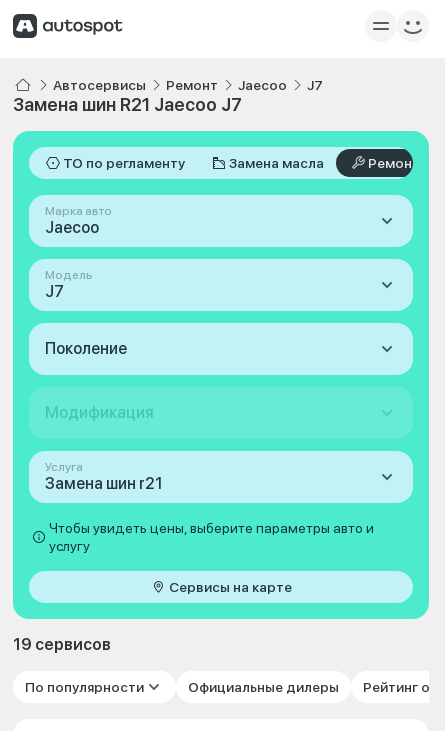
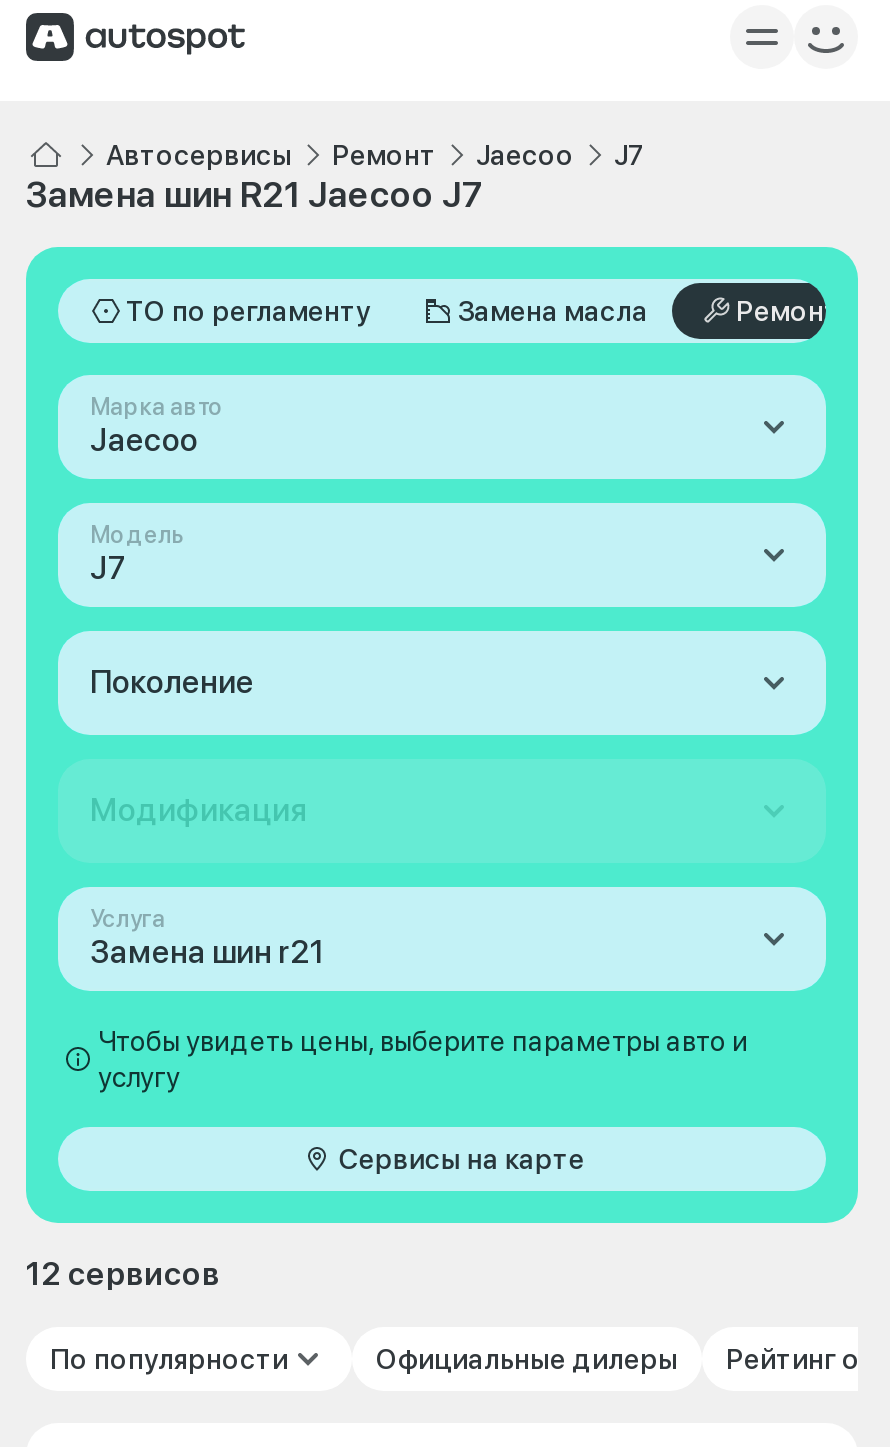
[13,635,111,654] 19 сервисов -> [26,1255,220,1293] 12 сервисов

